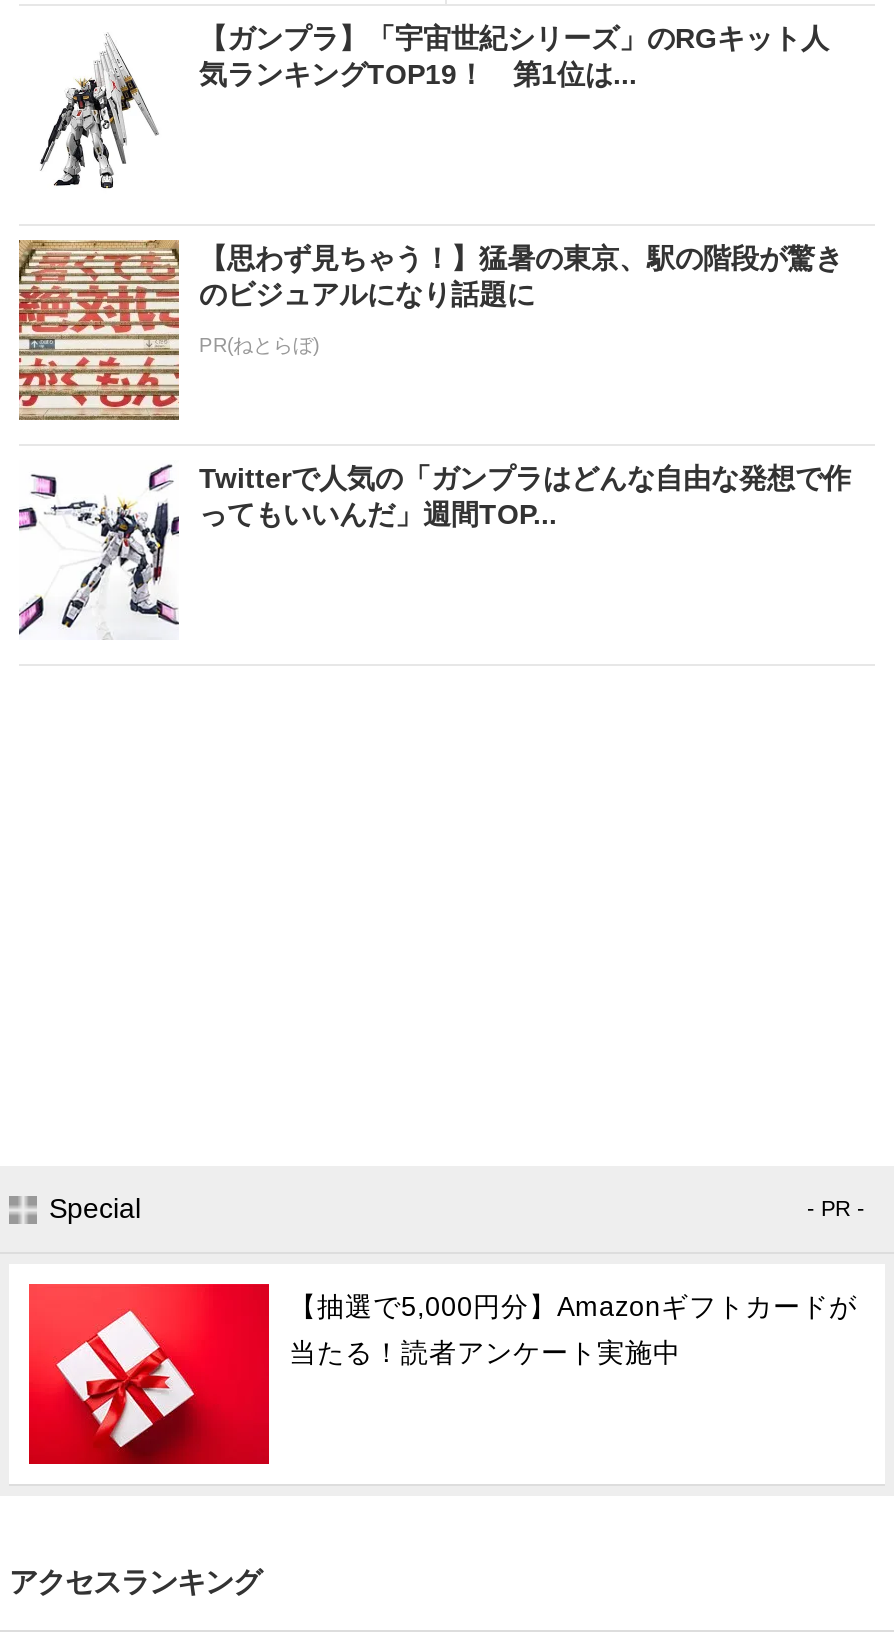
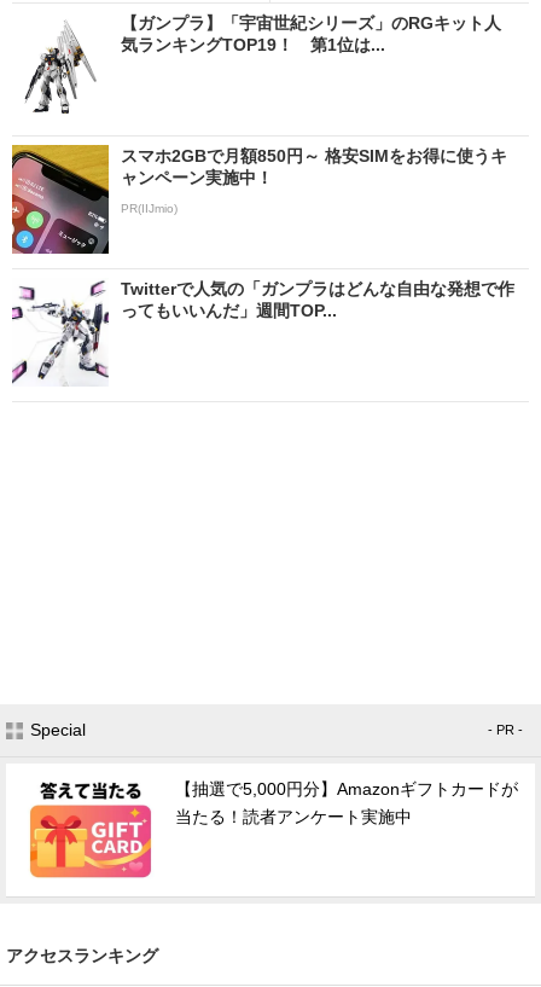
[19,240,843,422] [image] | 【思わず見ちゃう！】猛暑の東京、駅の階段が驚き | のビジュアルになり話題に -> [12,144,507,255] [image] | スマホ2GBで月額850円～ 格安SIMをお得に使うキ | ャンペーン実施中！
[199,334,319,356] PR(ねとらぼ) -> [121,202,178,215] PR(IIJmio)
[27,1282,271,1466] [image] -> [18,776,163,884] [image]

